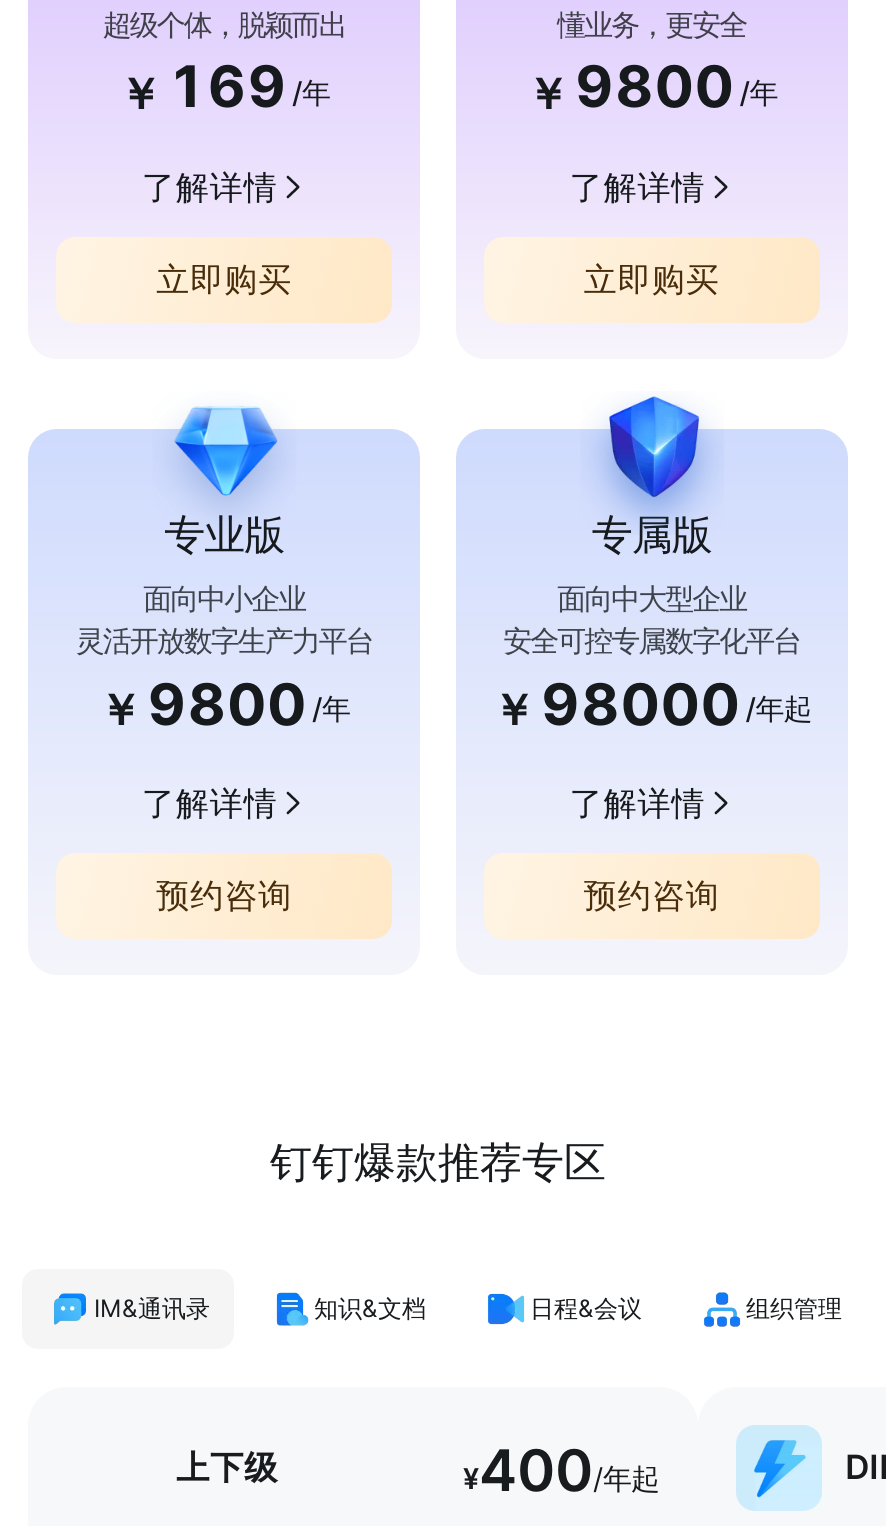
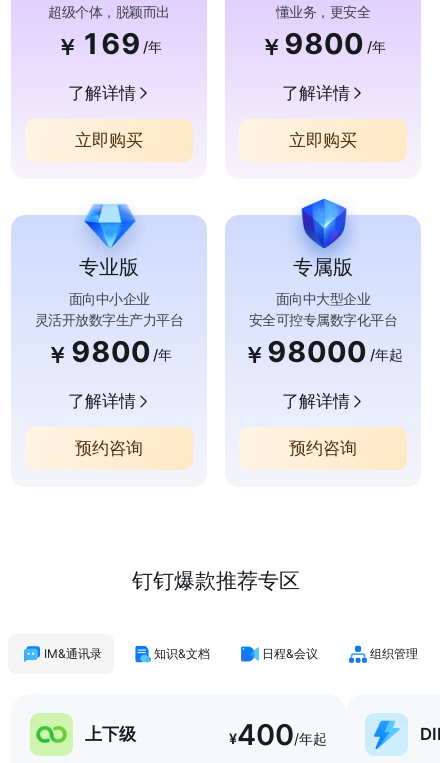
none -> [30,713,73,756] [image]

